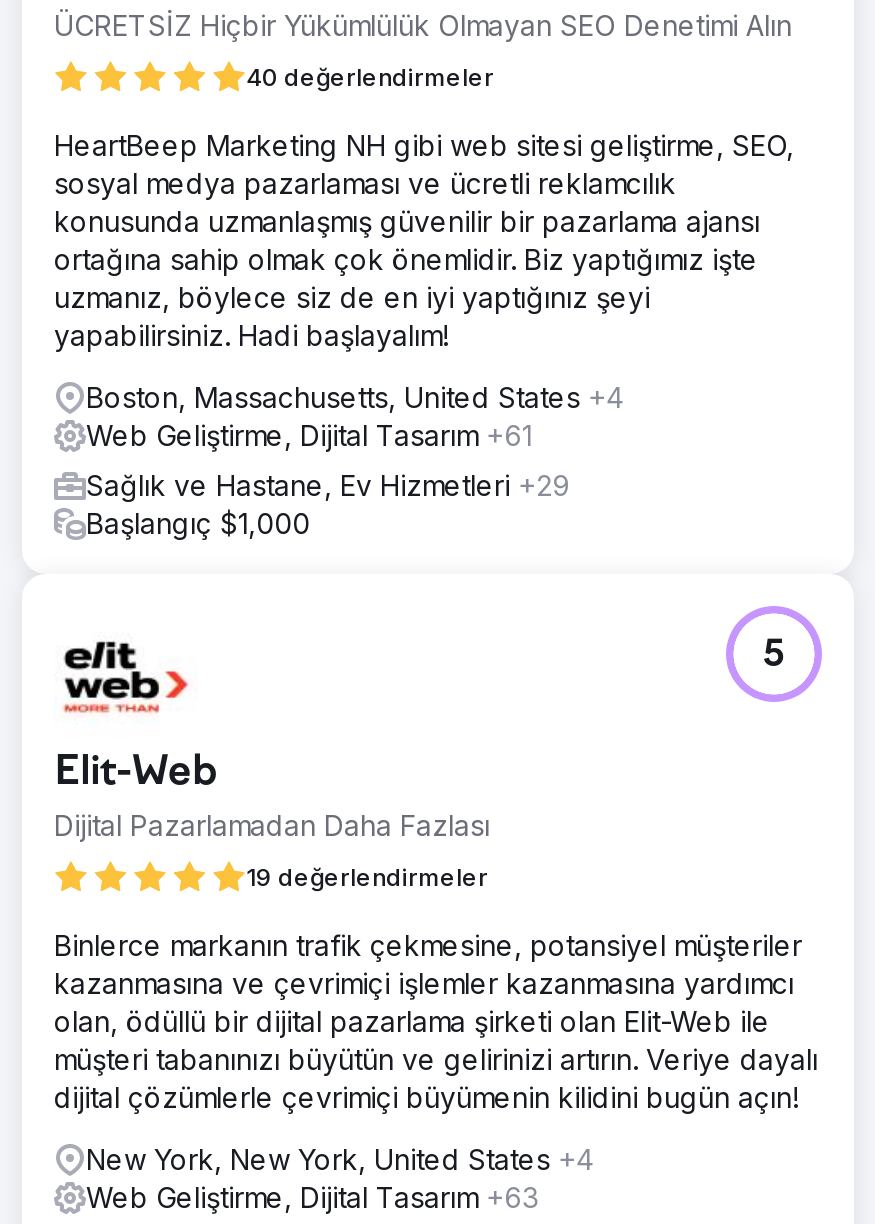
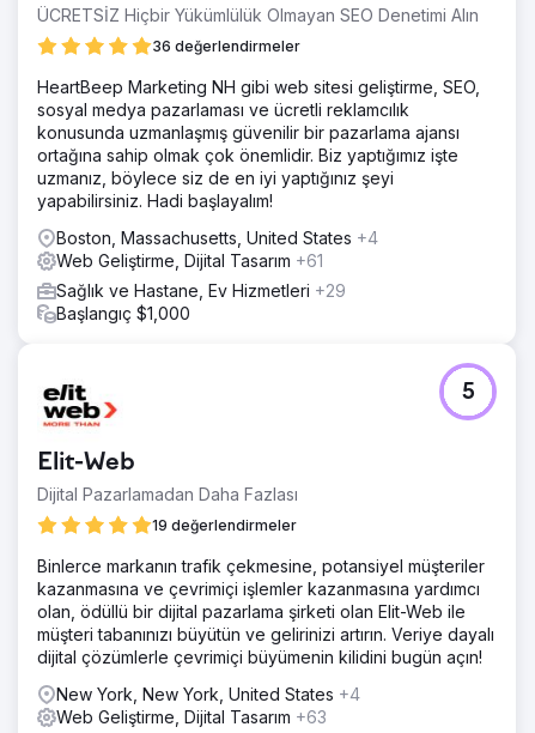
[246,61,494,91] 40 değerlendirmeler -> [152,37,300,55] 36 değerlendirmeler

